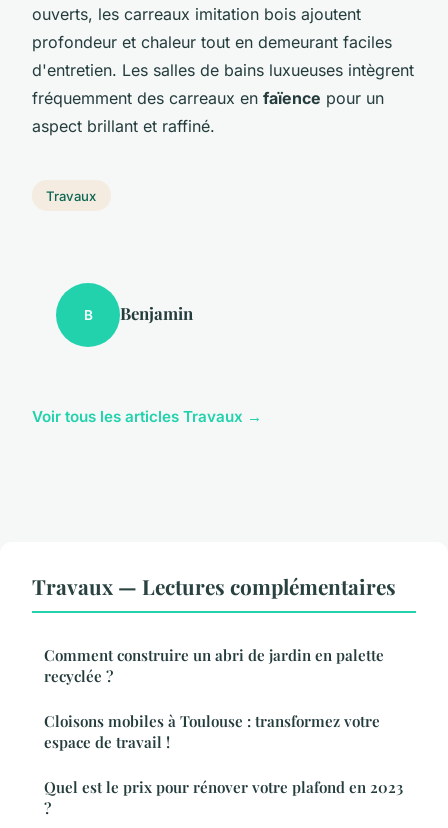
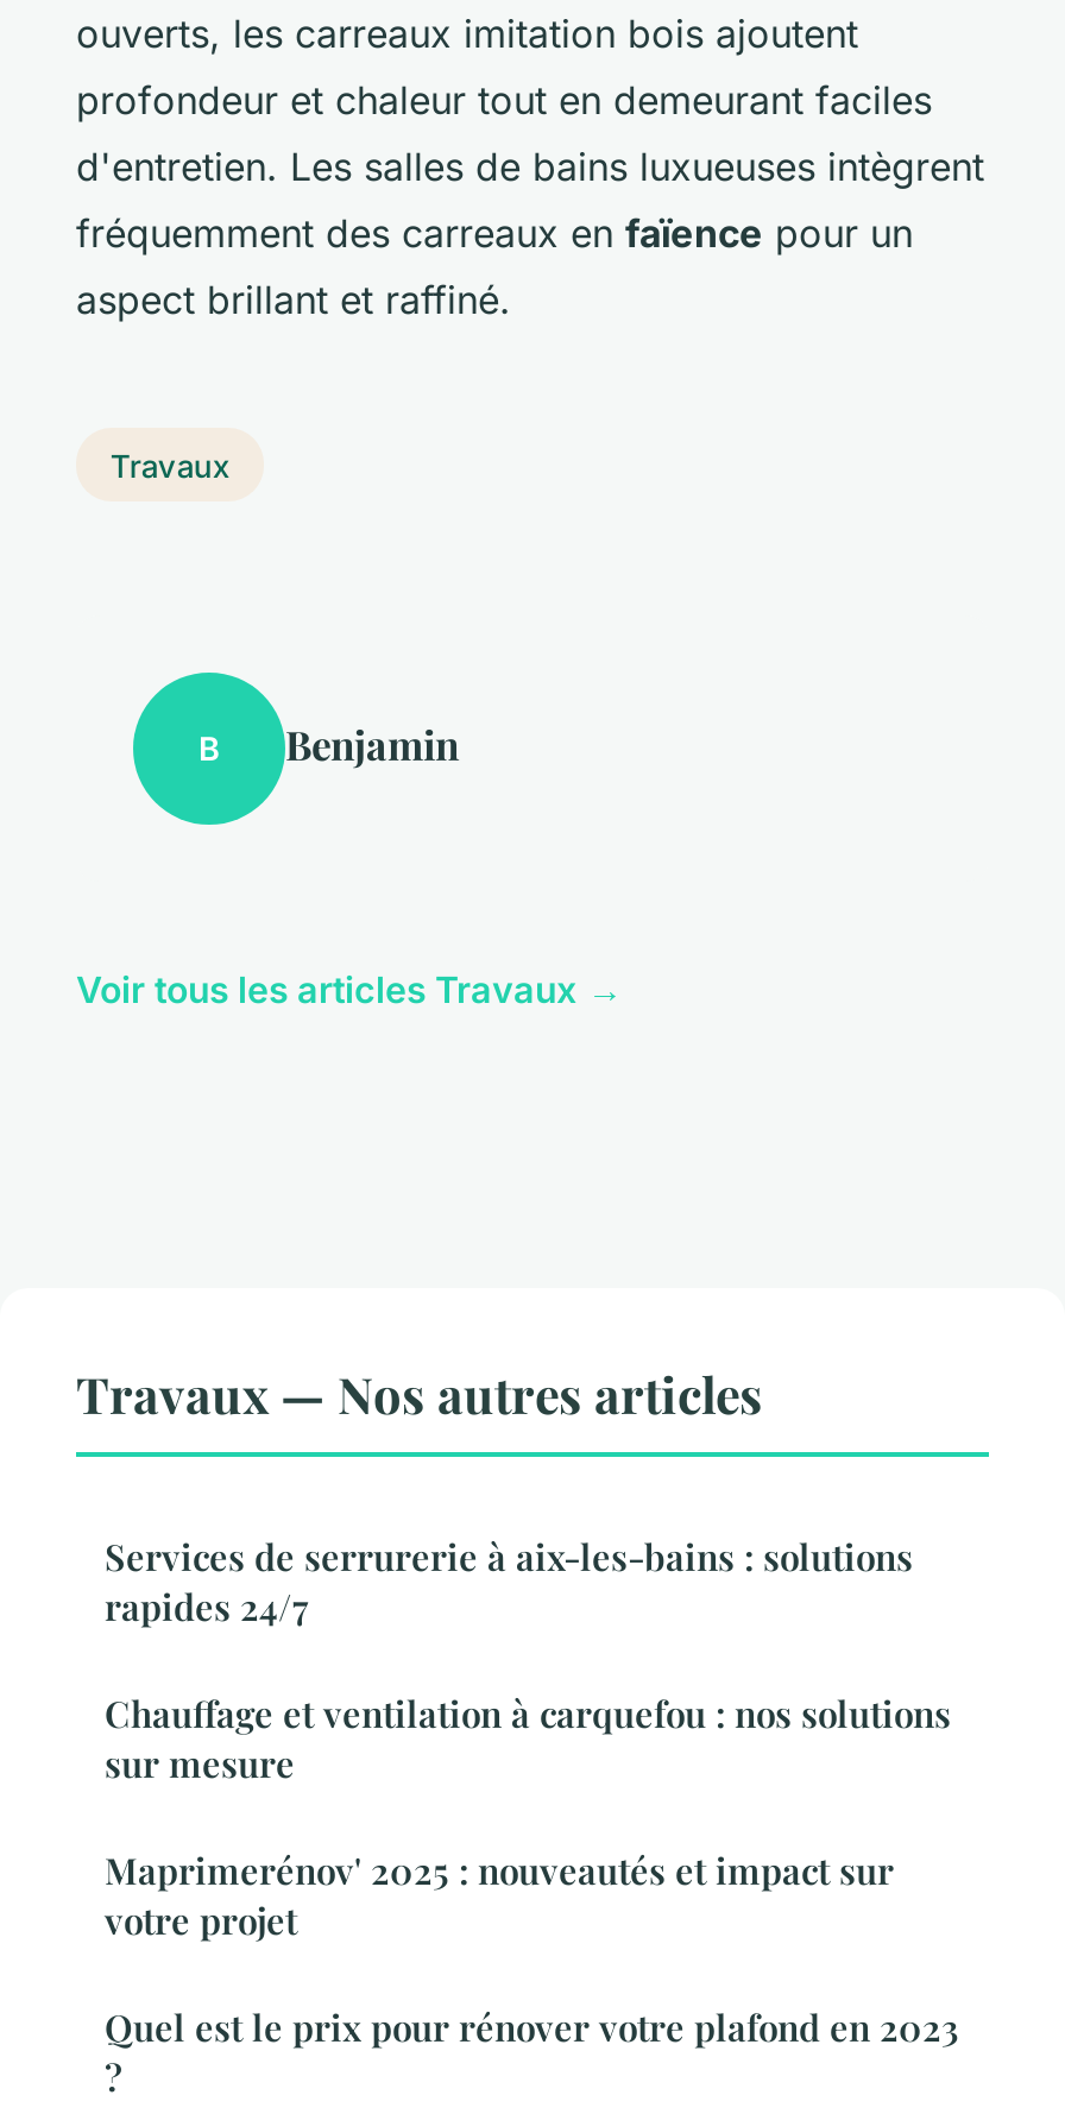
[32,572,396,752] Travaux — Lectures complémentaires | Comment construire un abri de jardin en palette | recyclée ? | Cloisons mobiles à Toulouse : transformez votre | espace de travail ! -> [76,1360,951,1945] Travaux — Nos autres articles | Services de serrurerie à aix-les-bains : solutions | rapides 24/7 | Chauffage et ventilation à carquefou : nos solutions | sur mesure | Maprimerénov' 2025 : nouveautés et impact sur | votre projet

